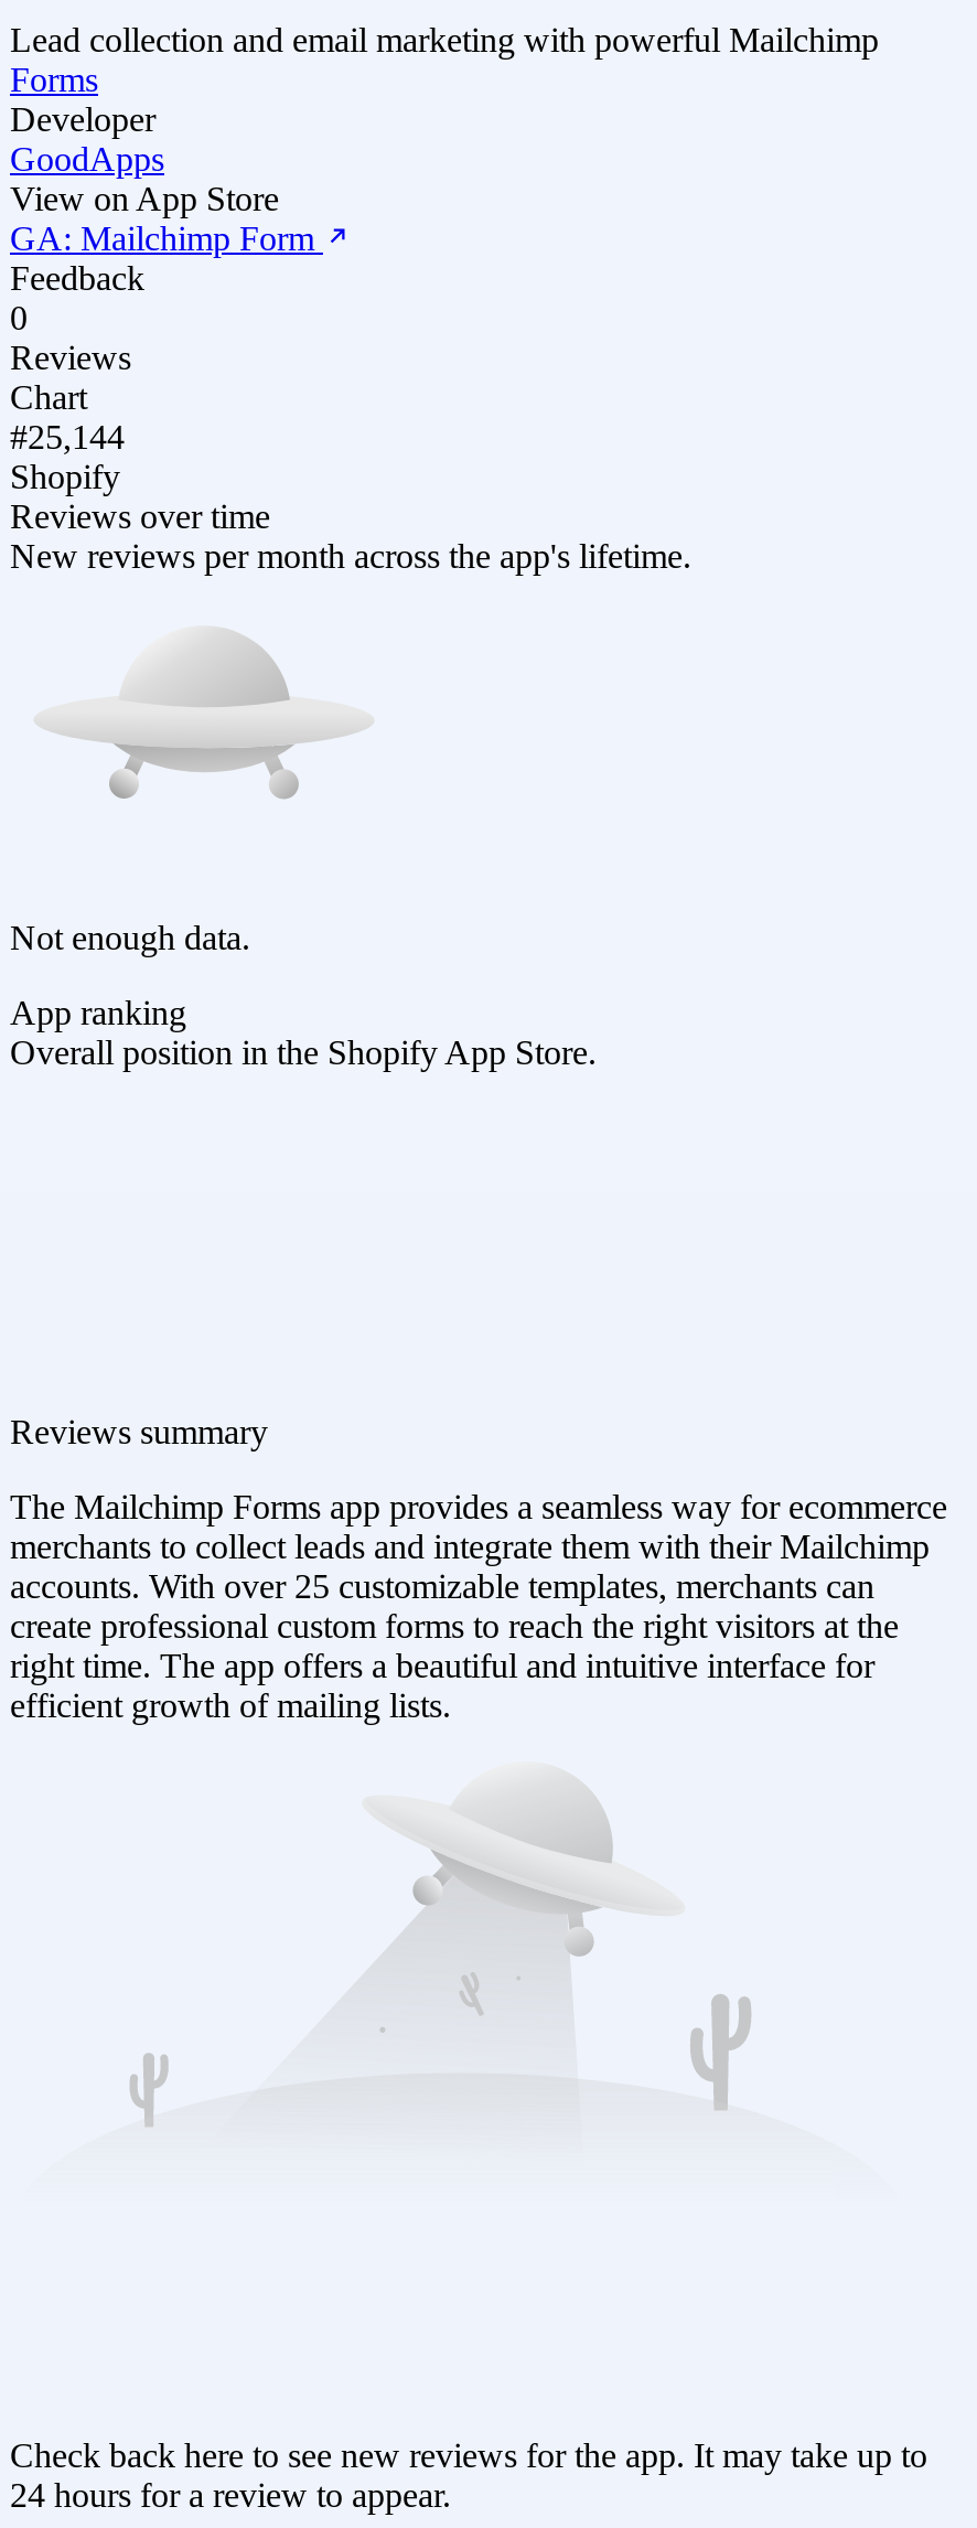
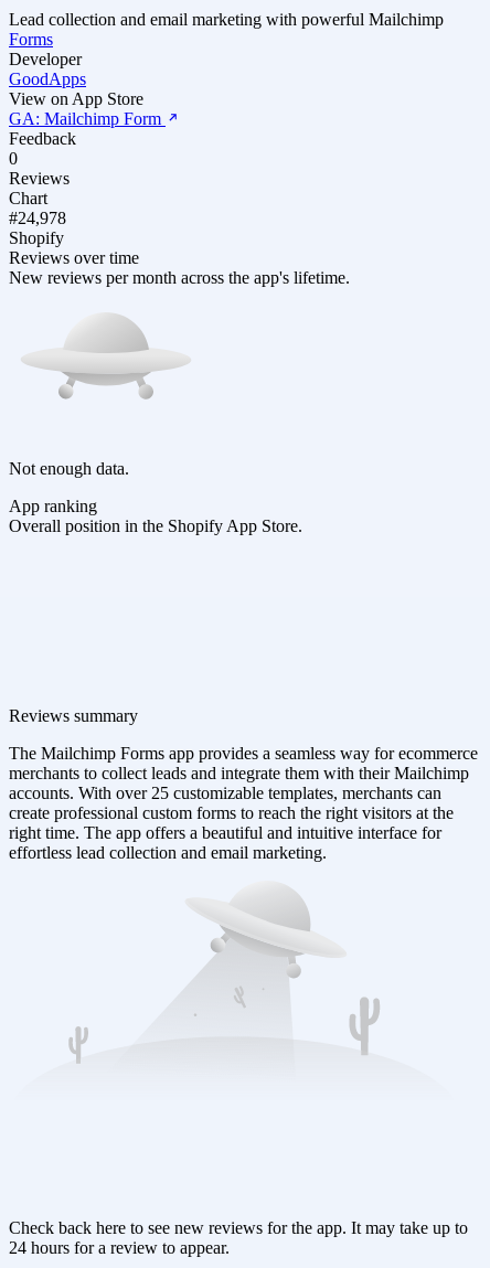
[10,418,125,455] #25,144 -> [9,208,66,227] #24,978
[10,1686,451,1723] efficient growth of mailing lists. -> [9,843,327,862] effortless lead collection and email marketing.

